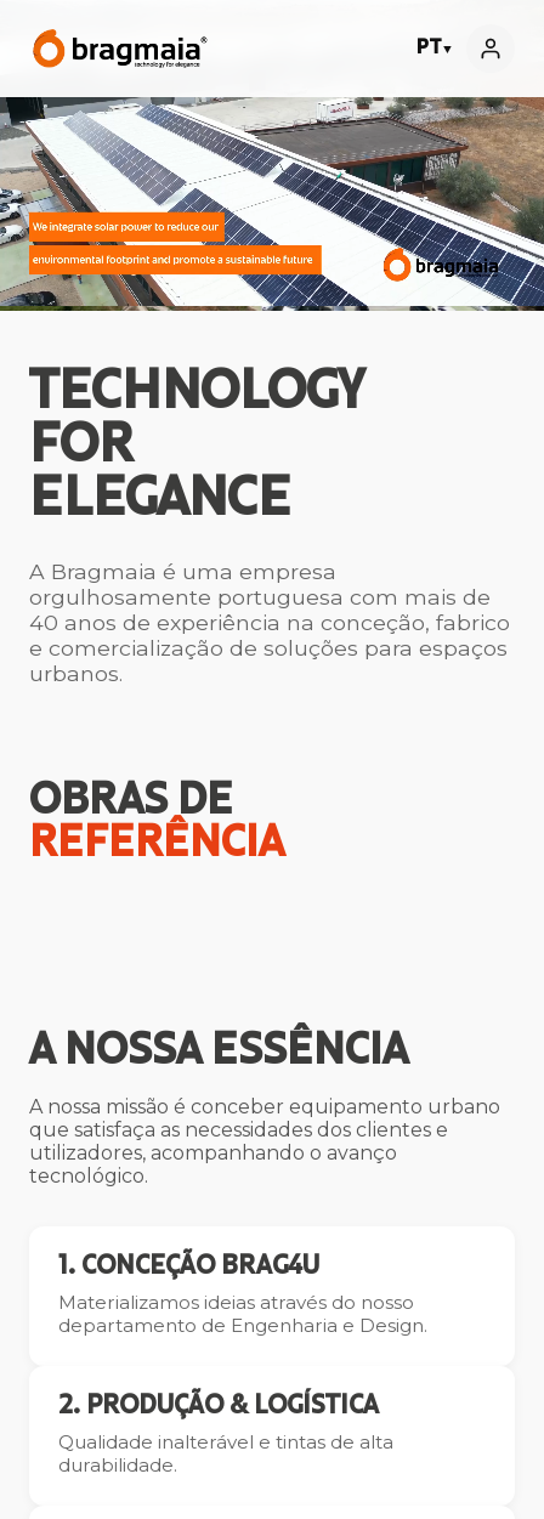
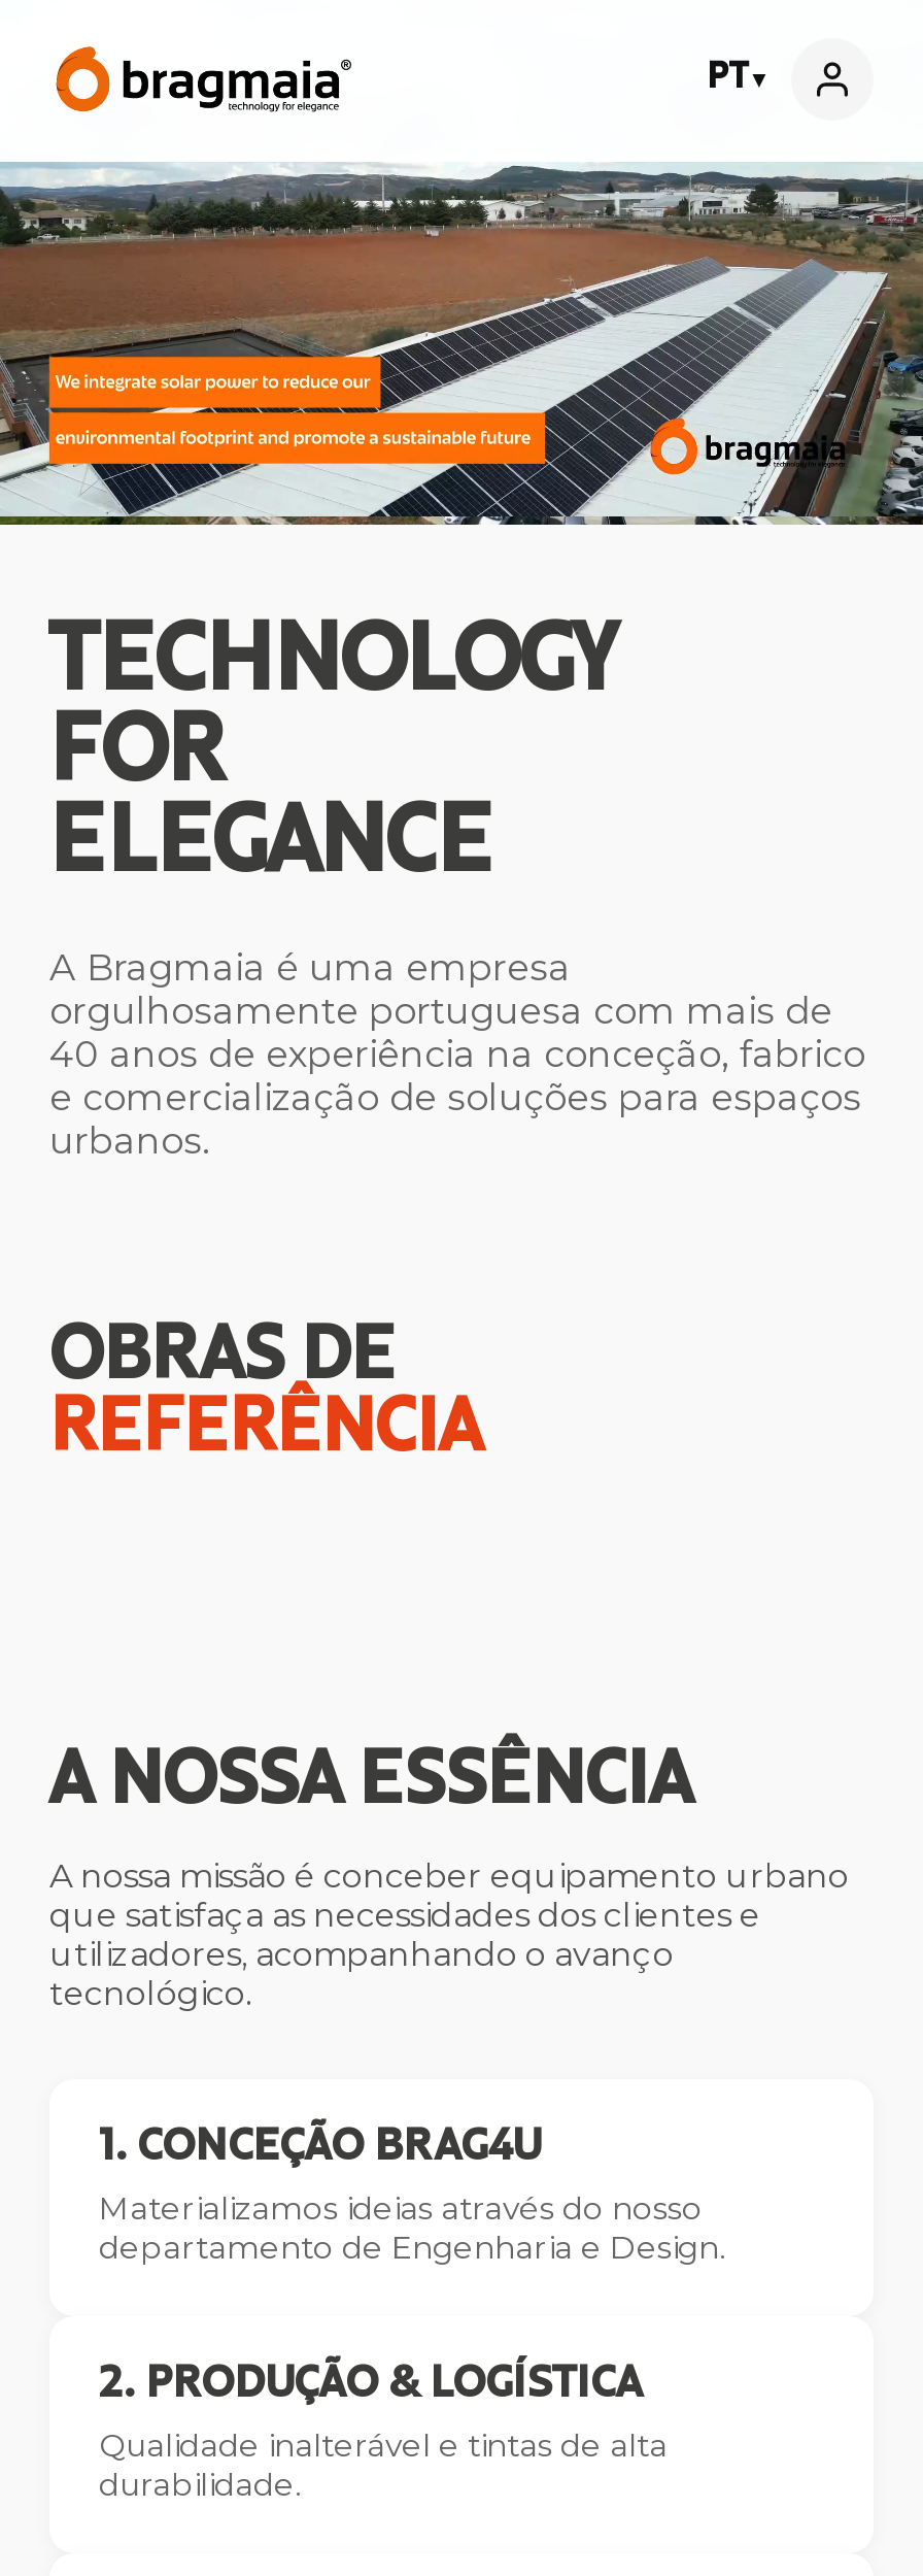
[4,96,540,307] [image] -> [6,162,917,518] [image]

